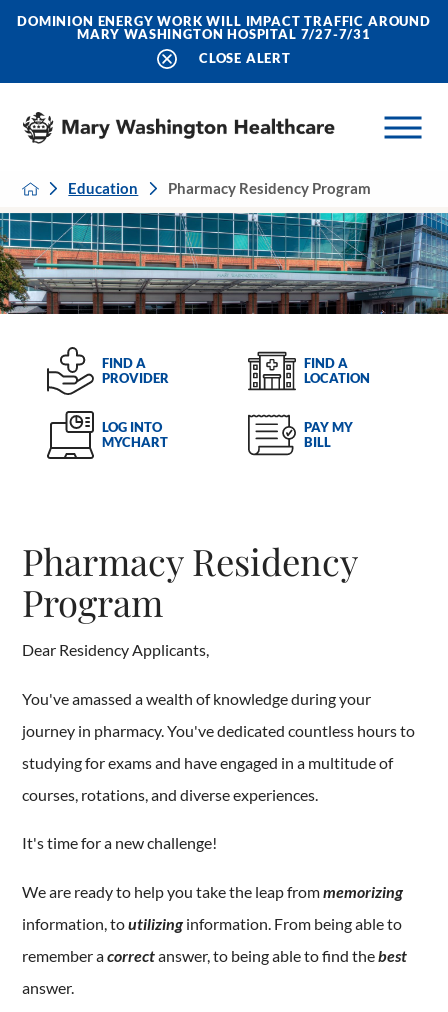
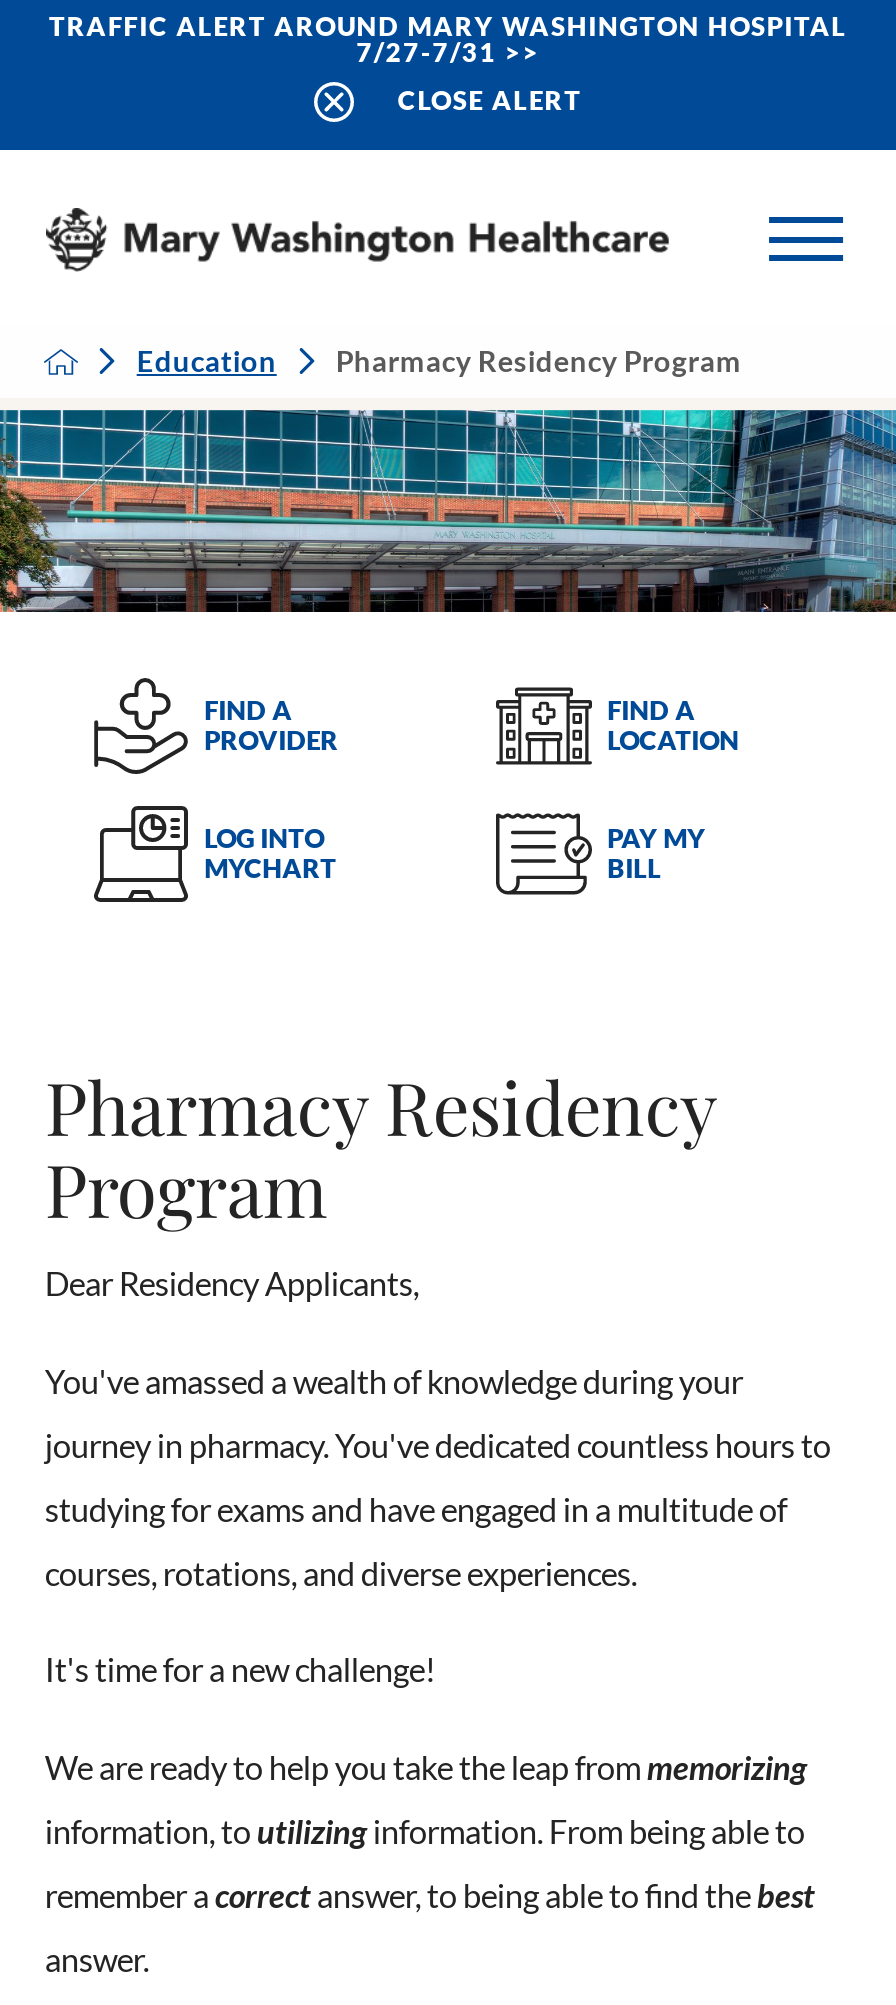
[17,13,431,42] DOMINION ENERGY WORK WILL IMPACT TRAFFIC AROUND | MARY WASHINGTON HOSPITAL 7/27-7/31 -> [49,9,847,67] TRAFFIC ALERT AROUND MARY WASHINGTON HOSPITAL | 7/27-7/31 >>

